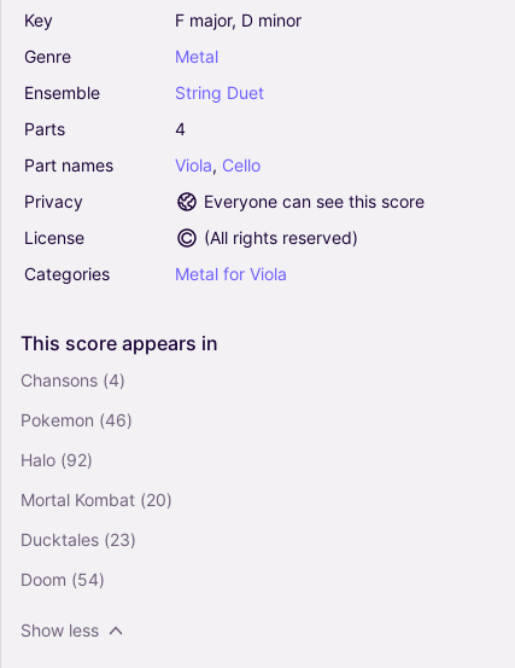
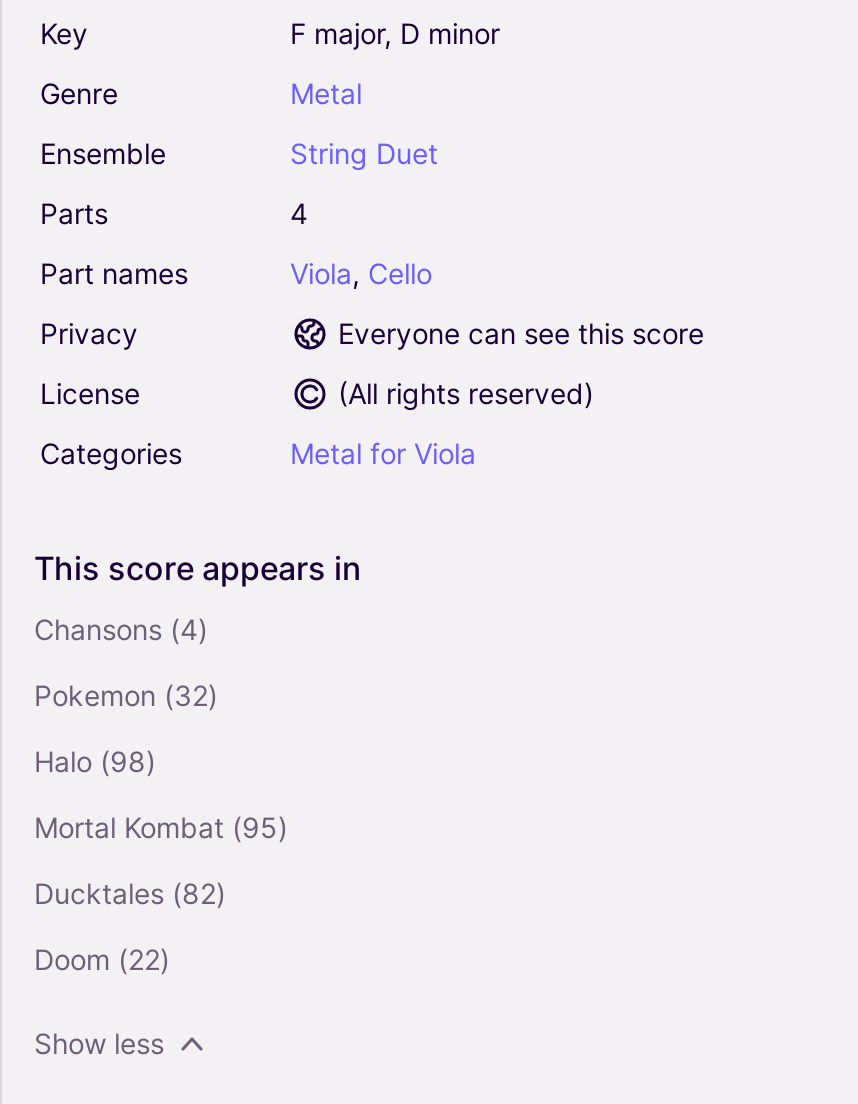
[21,409,133,430] Pokemon (46) -> [34,678,218,712] Pokemon (32)
[21,449,93,470] Halo (92) -> [34,744,156,778] Halo (98)
[21,489,172,510] Mortal Kombat (20) -> [34,810,288,844] Mortal Kombat (95)
[21,529,136,549] Ducktales (23) -> [34,876,226,910] Ducktales (82)
[21,569,105,589] Doom (54) -> [34,942,170,976] Doom (22)

